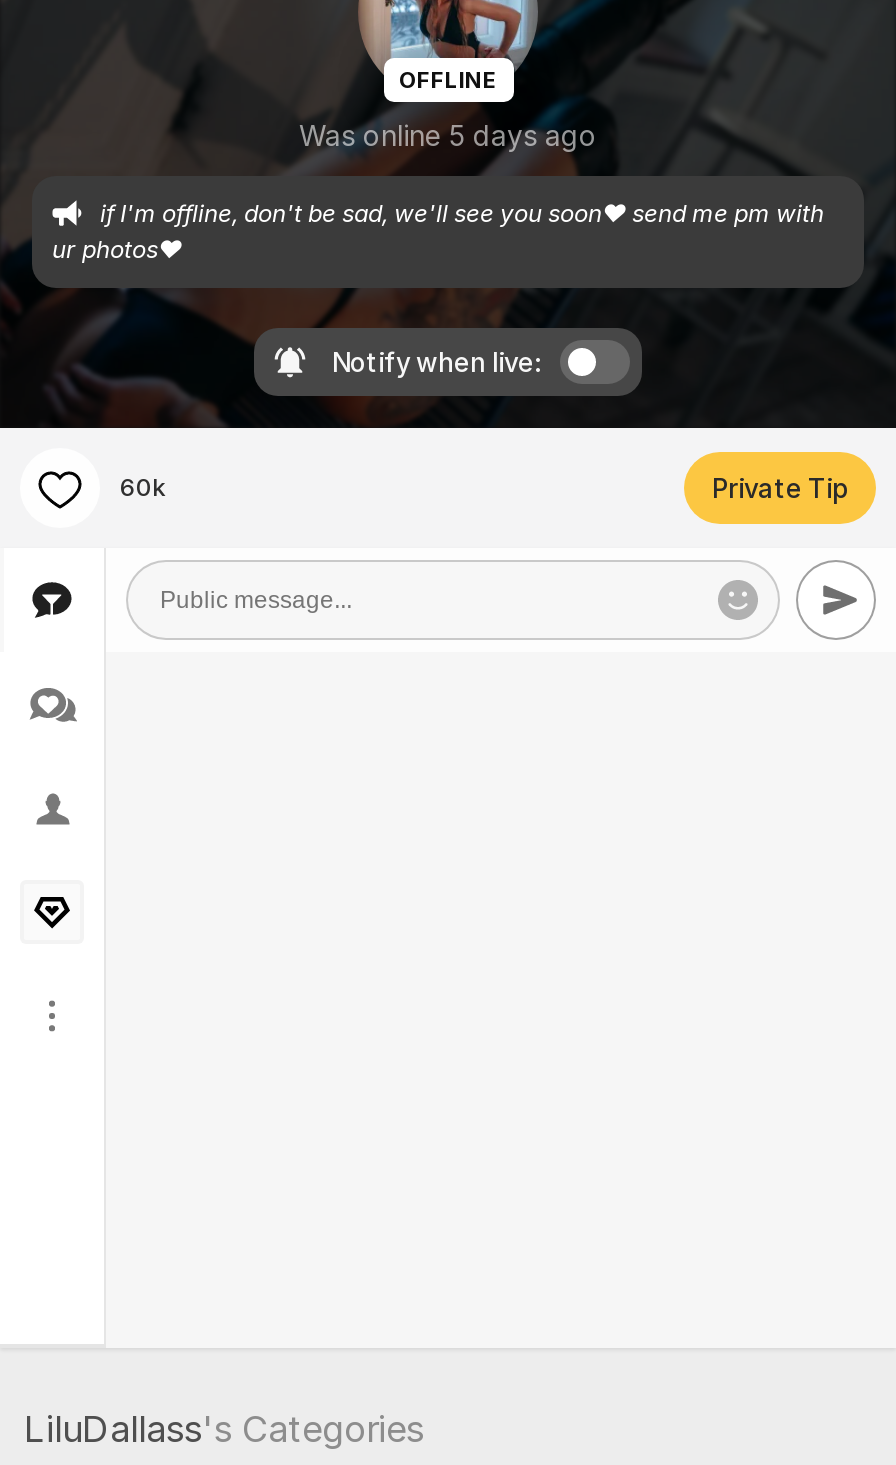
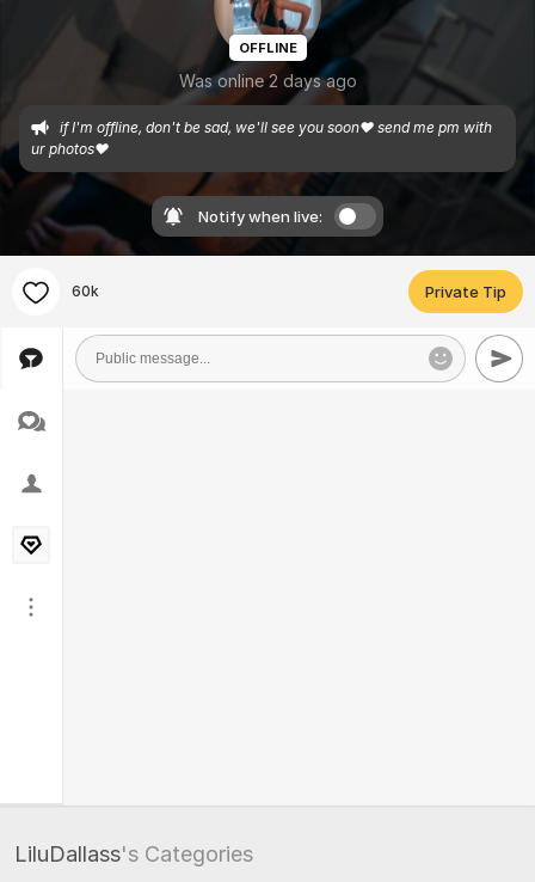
[299,118,597,152] Was online 5 days ago -> [179,71,356,91] Was online 2 days ago

